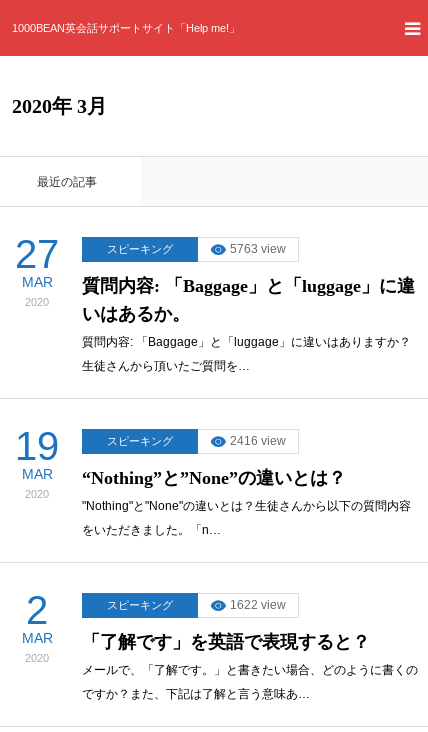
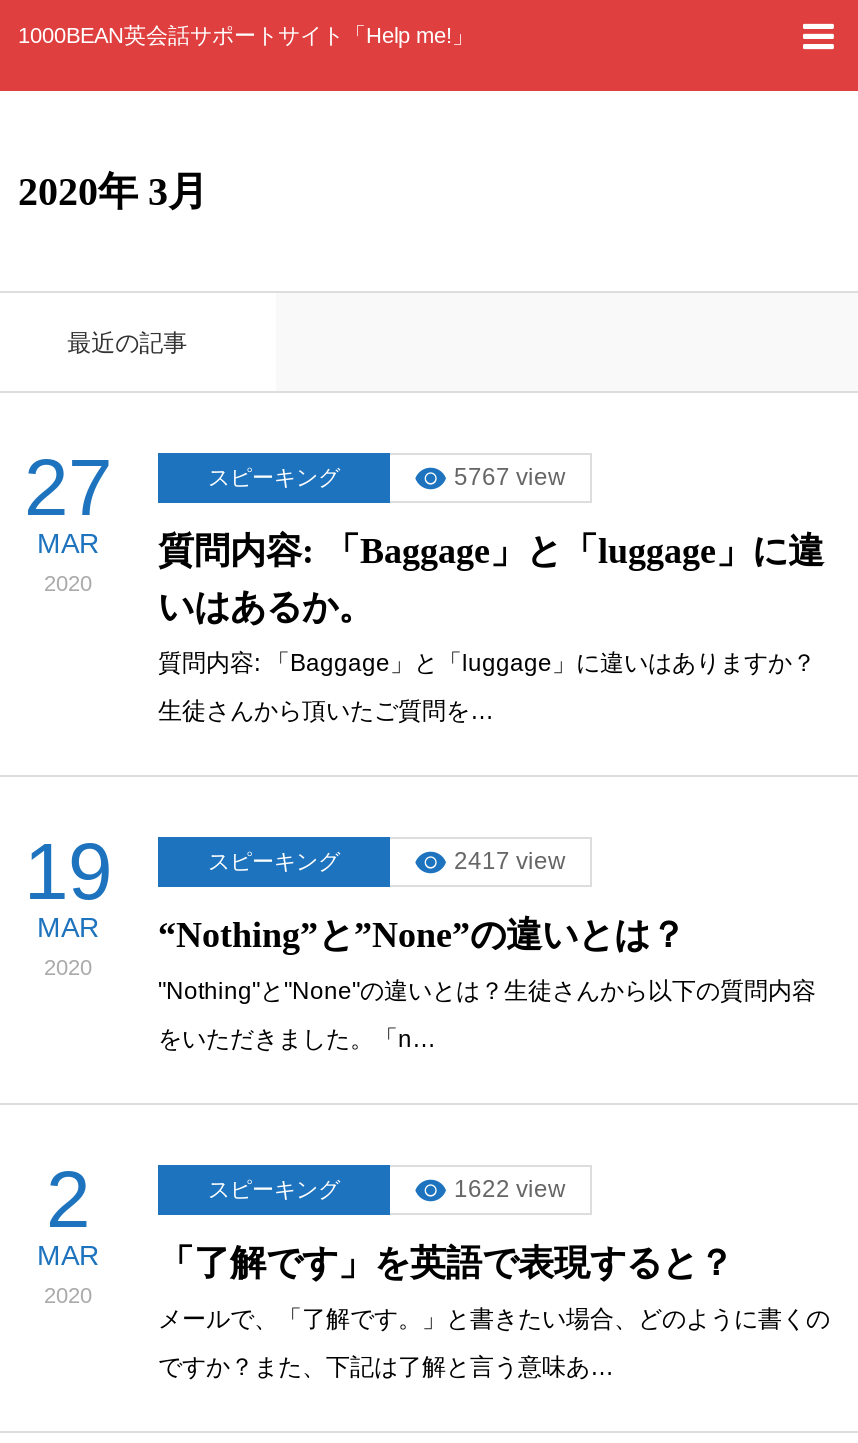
[230,242,286,256] 5763 view -> [454,463,566,491] 5767 view
[230,434,286,448] 2416 view -> [454,847,566,875] 2417 view

